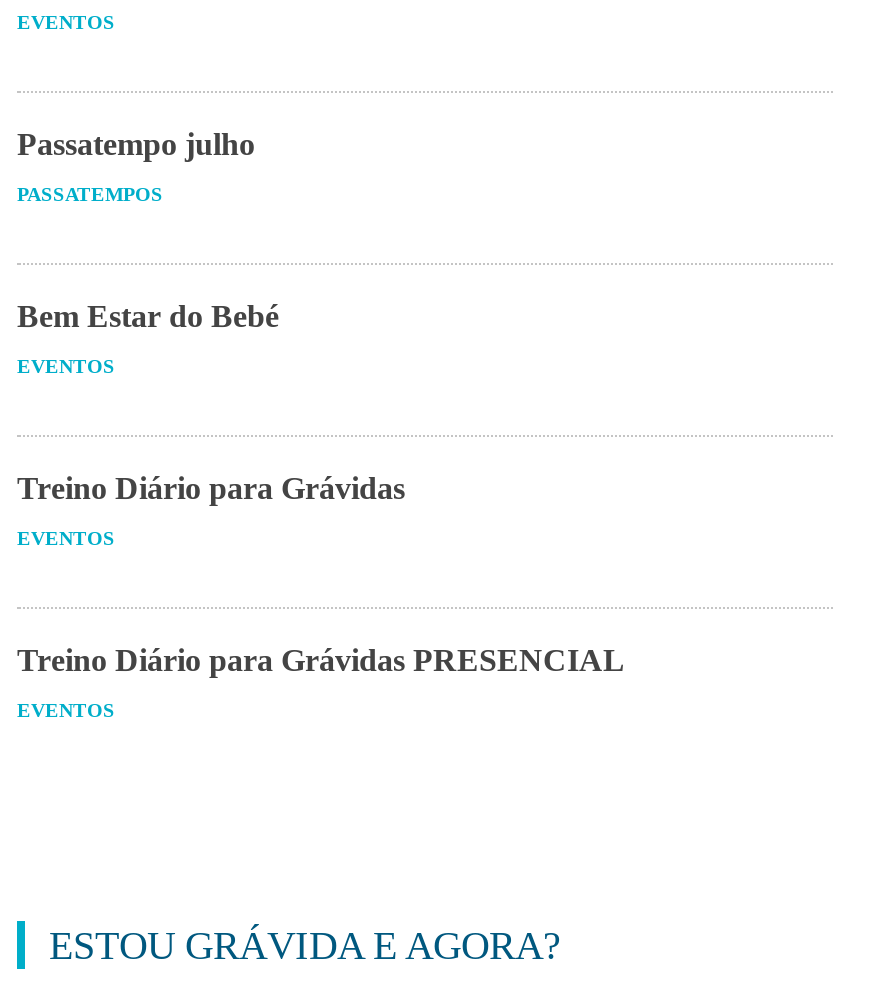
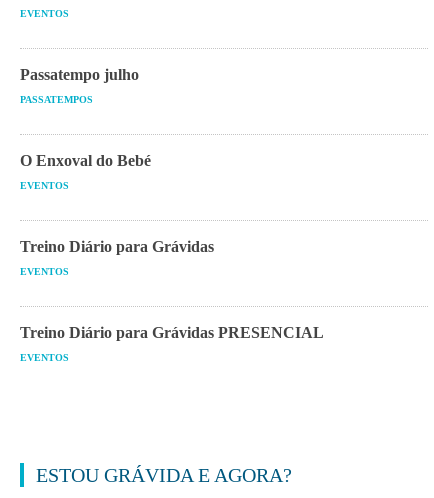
[17,299,279,333] Bem Estar do Bebé -> [20,152,151,169] O Enxoval do Bebé

